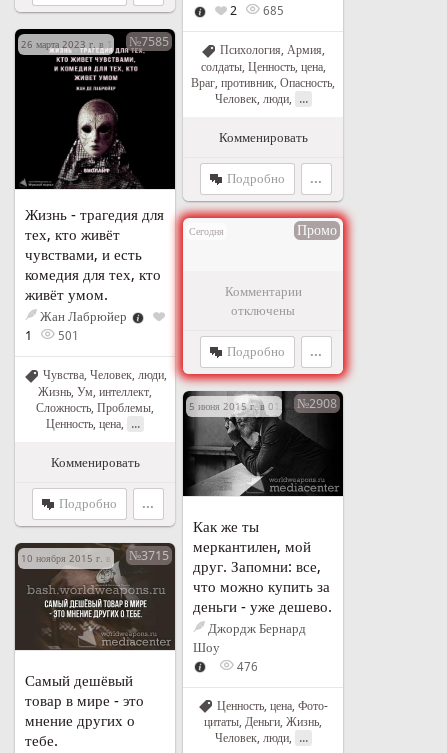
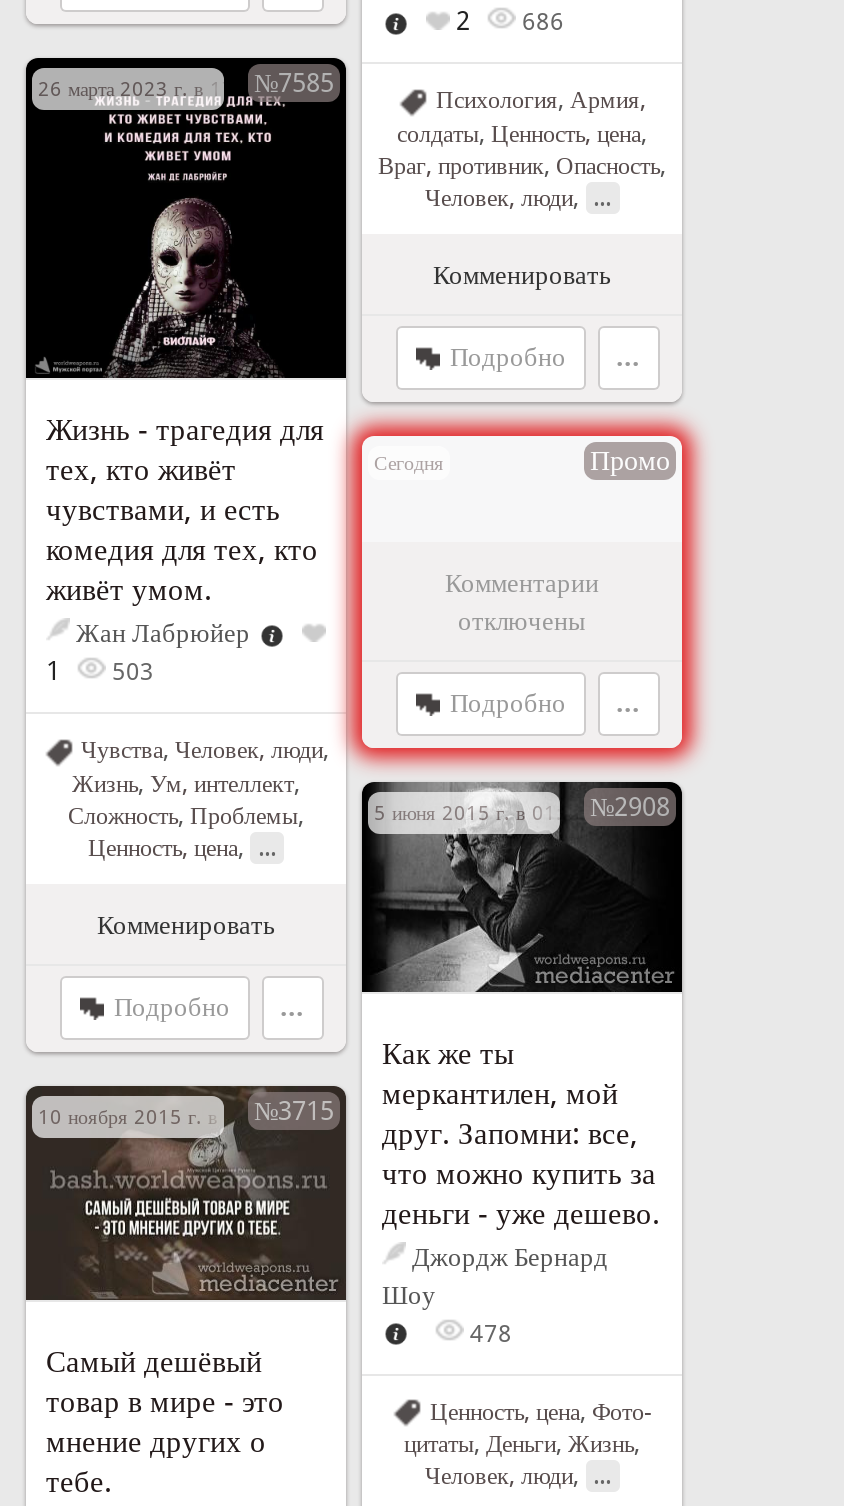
[227,3,284,18] 2 685 -> [450,6,564,36] 2 686
[25,328,79,343] 1 501 -> [46,656,154,686] 1 503
[234,659,258,673] 476 -> [464,1319,512,1347] 478

